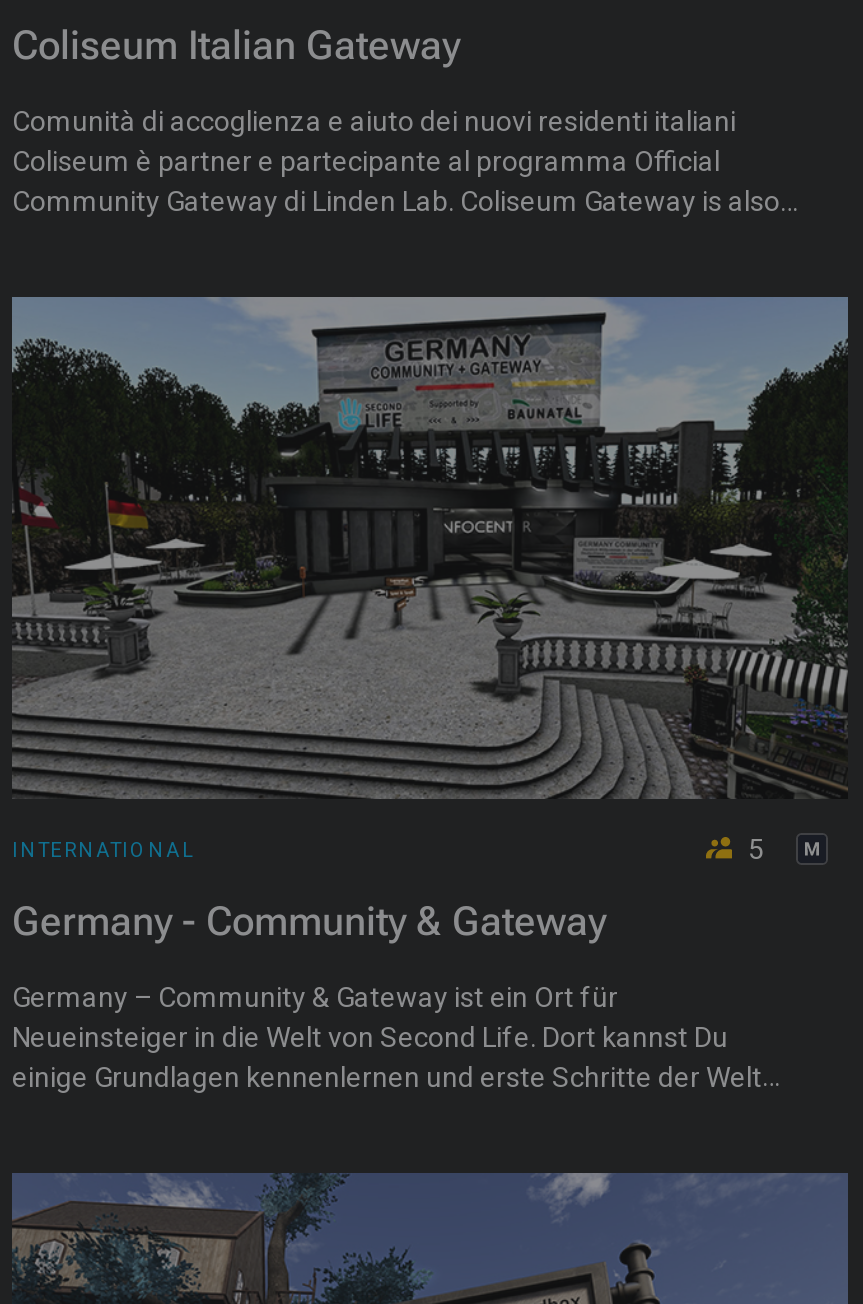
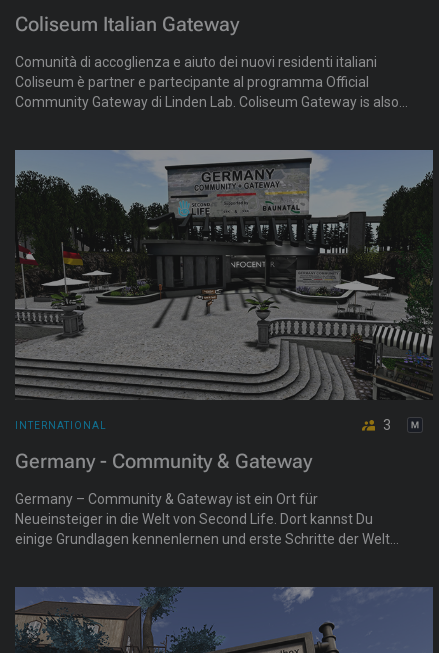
[748,832,764,864] 5 -> [383,417,391,433] 3

